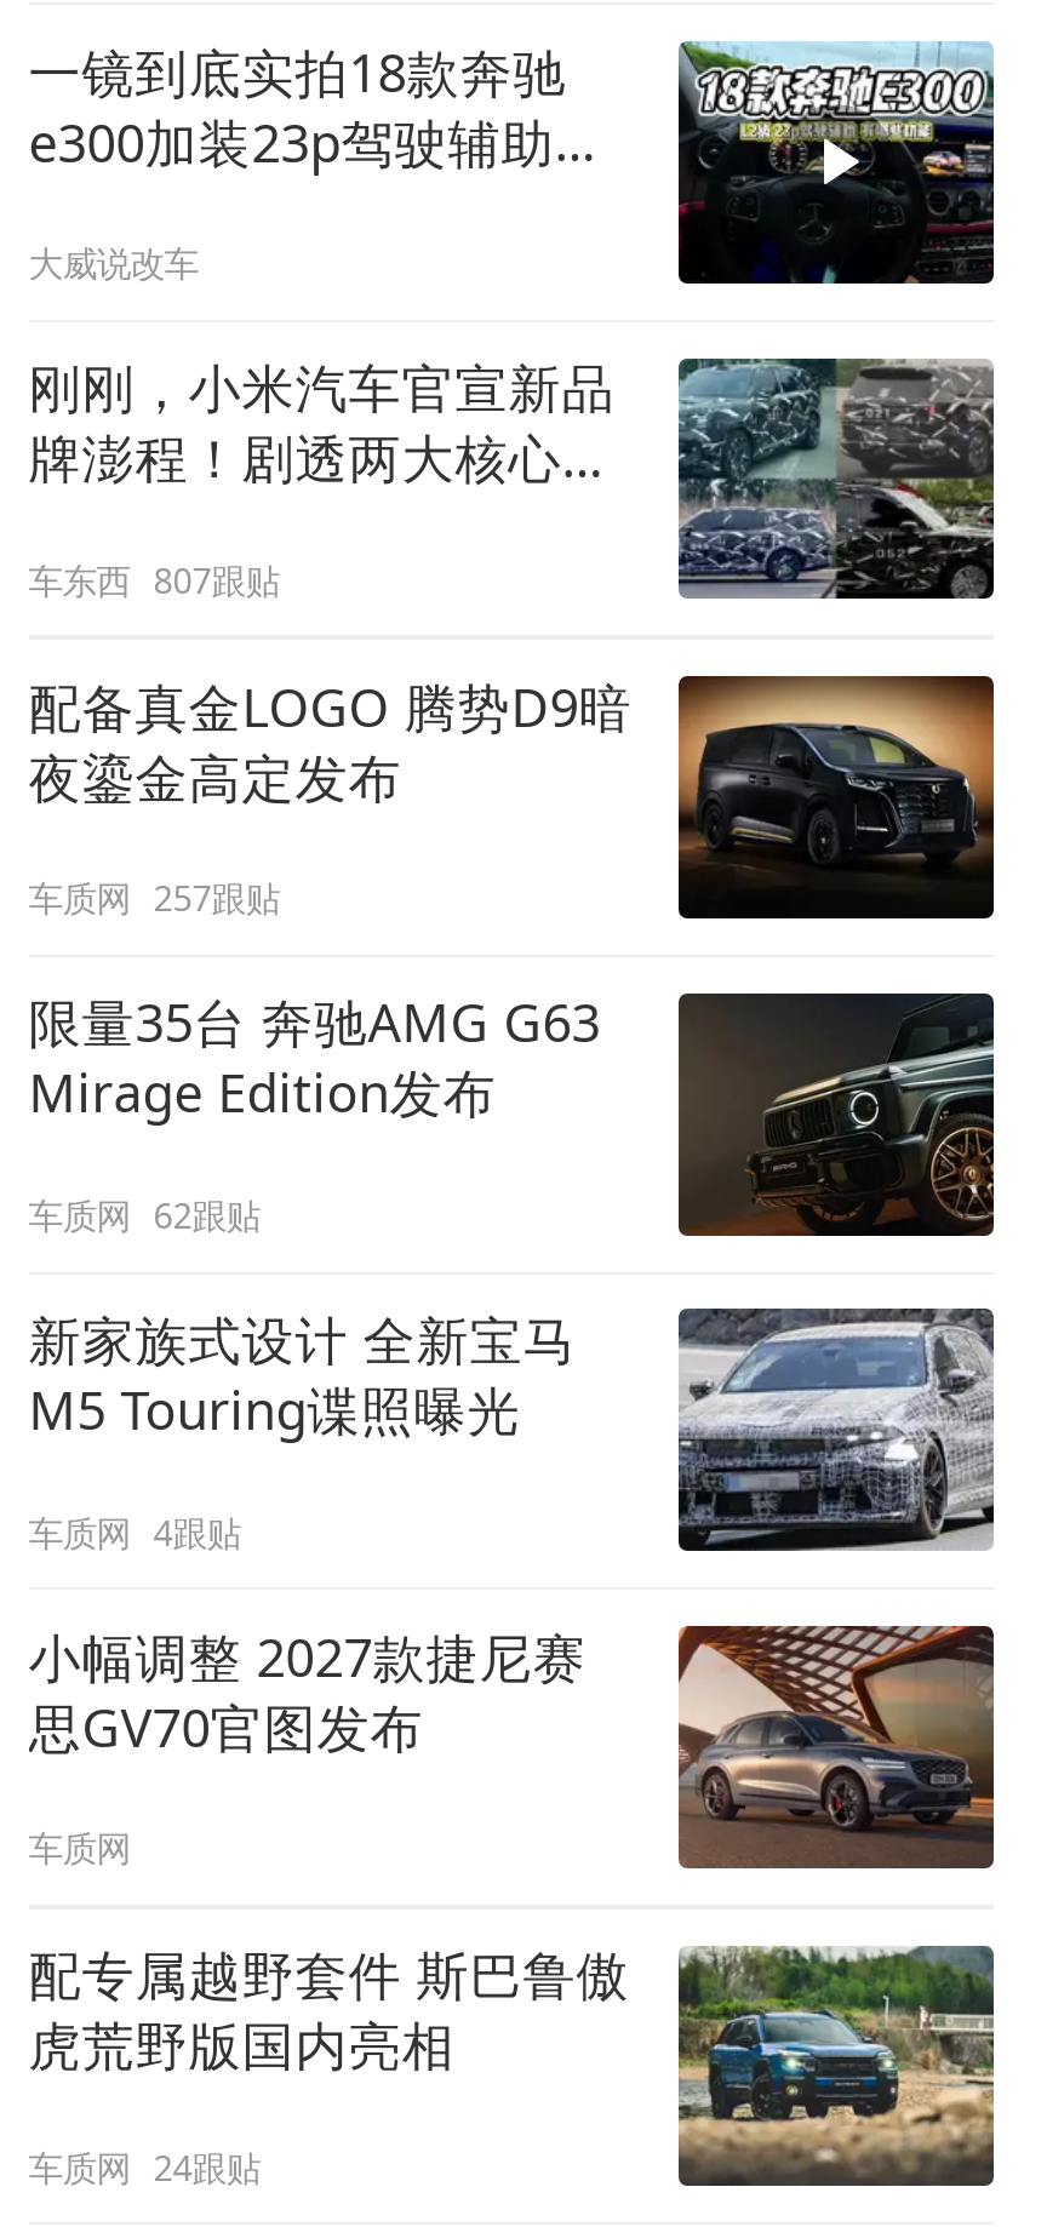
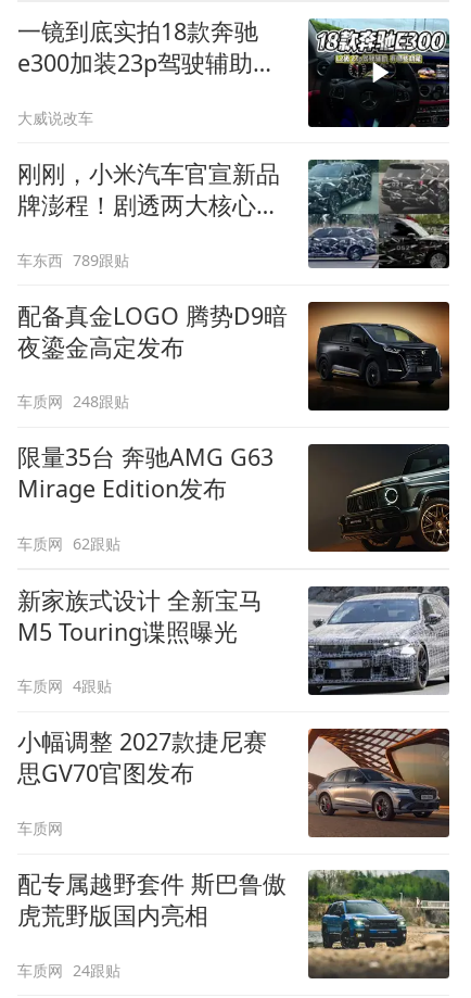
[28,556,279,602] 车东西 807跟贴 -> [17,249,129,270] 车东西 789跟贴
[28,875,279,921] 车质网 257跟贴 -> [17,391,129,412] 车质网 248跟贴

